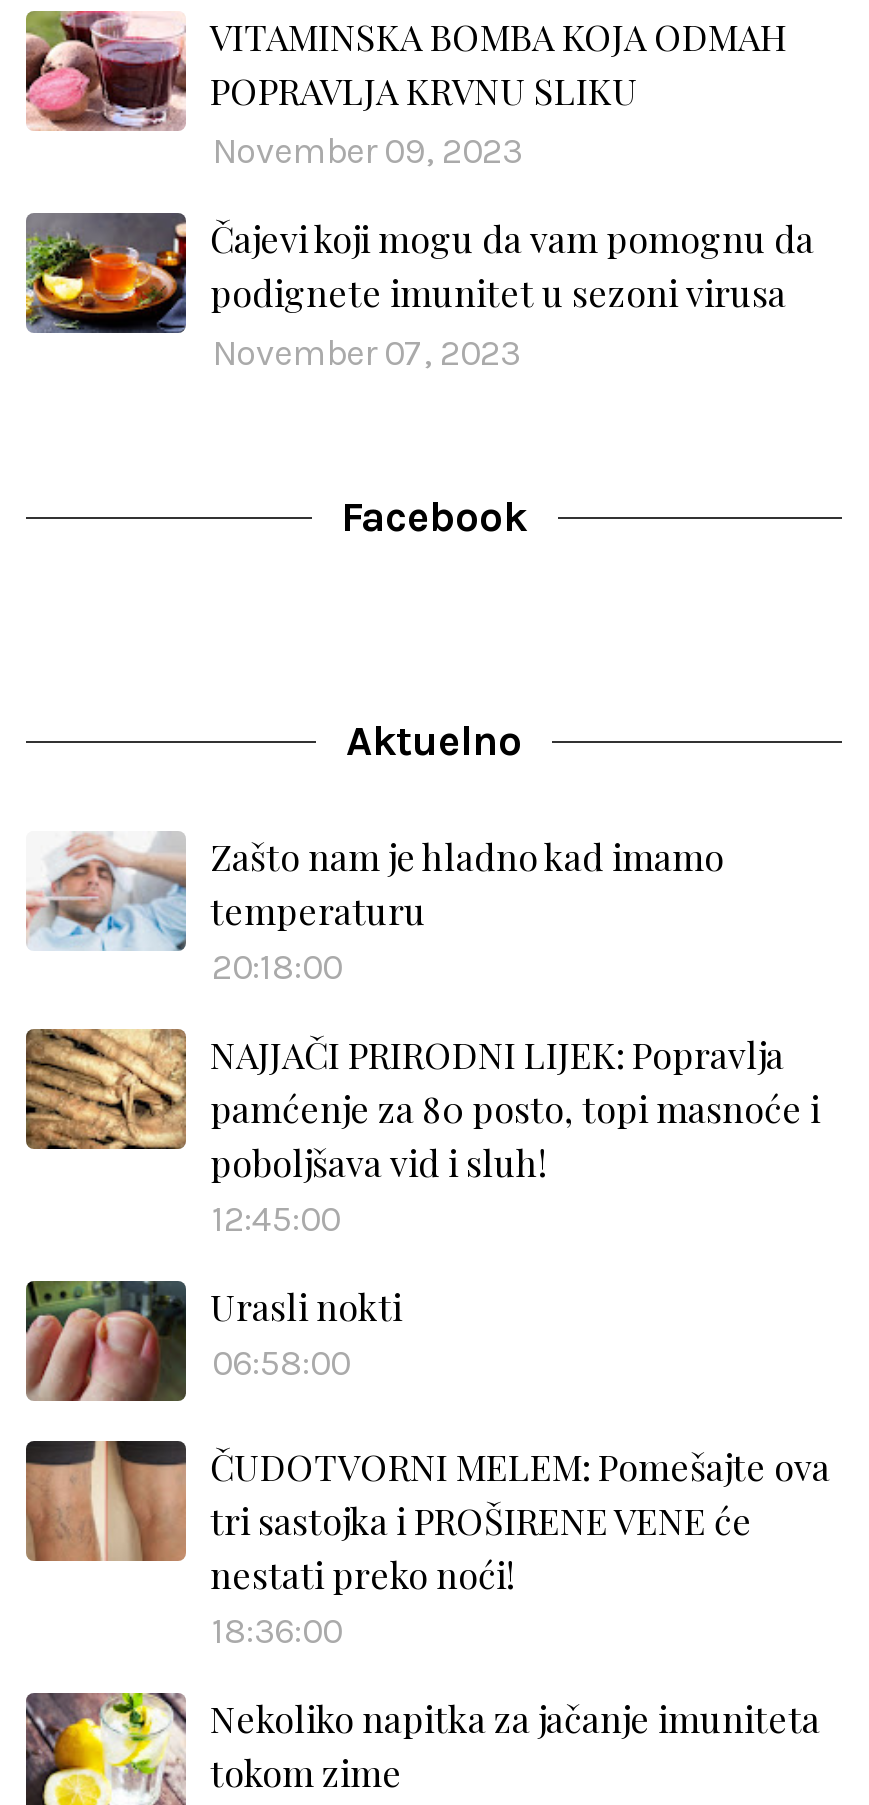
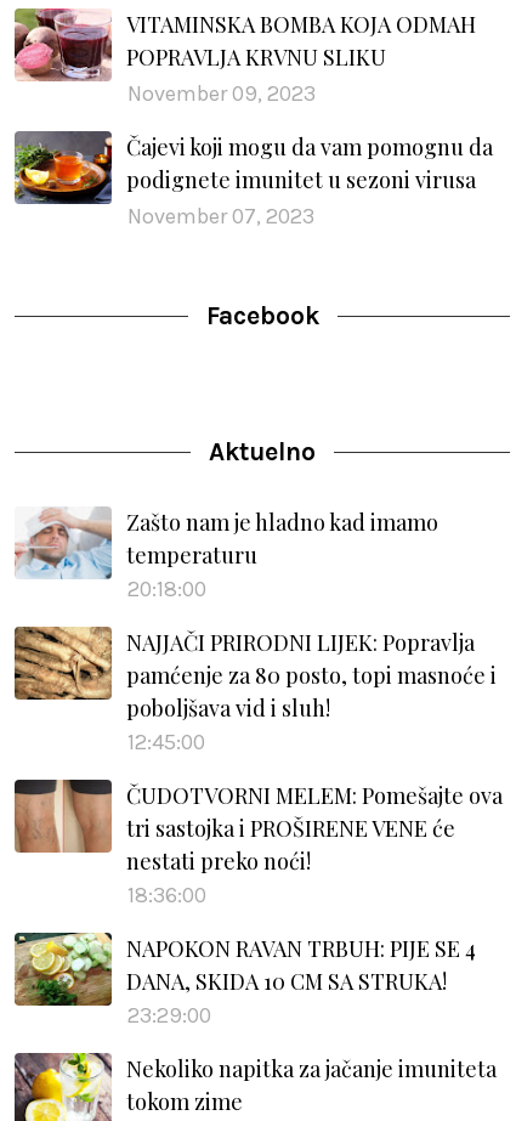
[24,1279,402,1403] [image] | Urasli nokti | 06:58:00 -> none
moved [24,1437,830,1654] -> [13,777,503,909]: [image] | ČUDOTVORNI MELEM: Pomešajte ova | tri sastojka i PROŠIRENE VENE će | nestati preko noći! | 18:36:00
none -> [13,932,476,1029] [image] | NAPOKON RAVAN TRBUH: PIJE SE 4 | DANA, SKIDA 10 CM SA STRUKA! | 23:29:00

